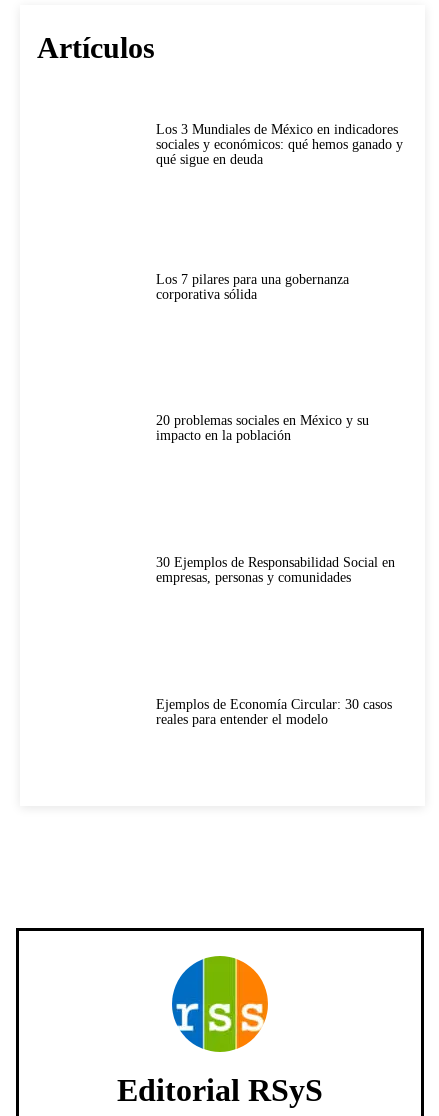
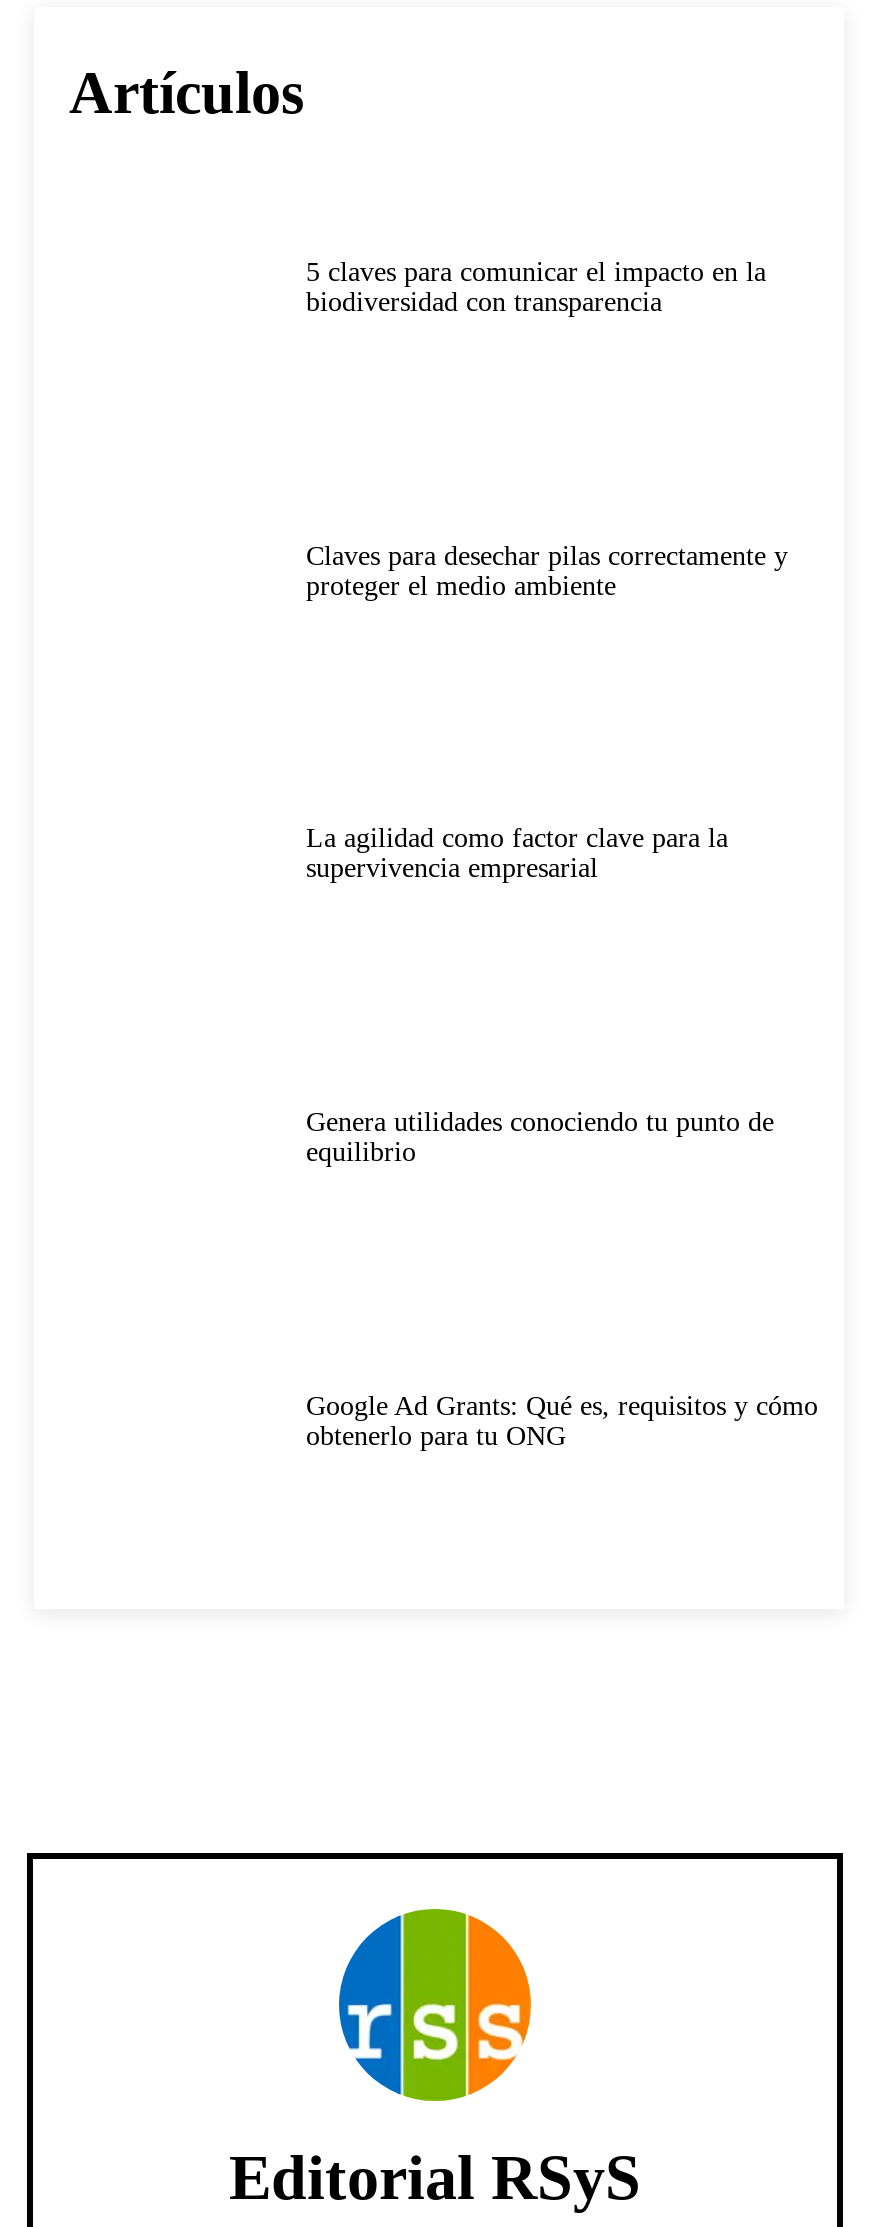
[155,122,402,167] Los 3 Mundiales de México en indicadores | sociales y económicos: qué hemos ganado y | qué sigue en deuda -> [306,257,766,317] 5 claves para comunicar el impacto en la | biodiversidad con transparencia
[155,272,348,302] Los 7 pilares para una gobernanza | corporativa sólida -> [306,540,788,600] Claves para desechar pilas correctamente y | proteger el medio ambiente
[155,413,368,443] 20 problemas sociales en México y su | impacto en la población -> [306,824,728,884] La agilidad como factor clave para la | supervivencia empresarial
[155,555,394,585] 30 Ejemplos de Responsabilidad Social en | empresas, personas y comunidades -> [306,1107,774,1167] Genera utilidades conociendo tu punto de | equilibrio
[155,697,391,727] Ejemplos de Economía Circular: 30 casos | reales para entender el modelo -> [306,1391,818,1451] Google Ad Grants: Qué es, requisitos y cómo | obtenerlo para tu ONG

